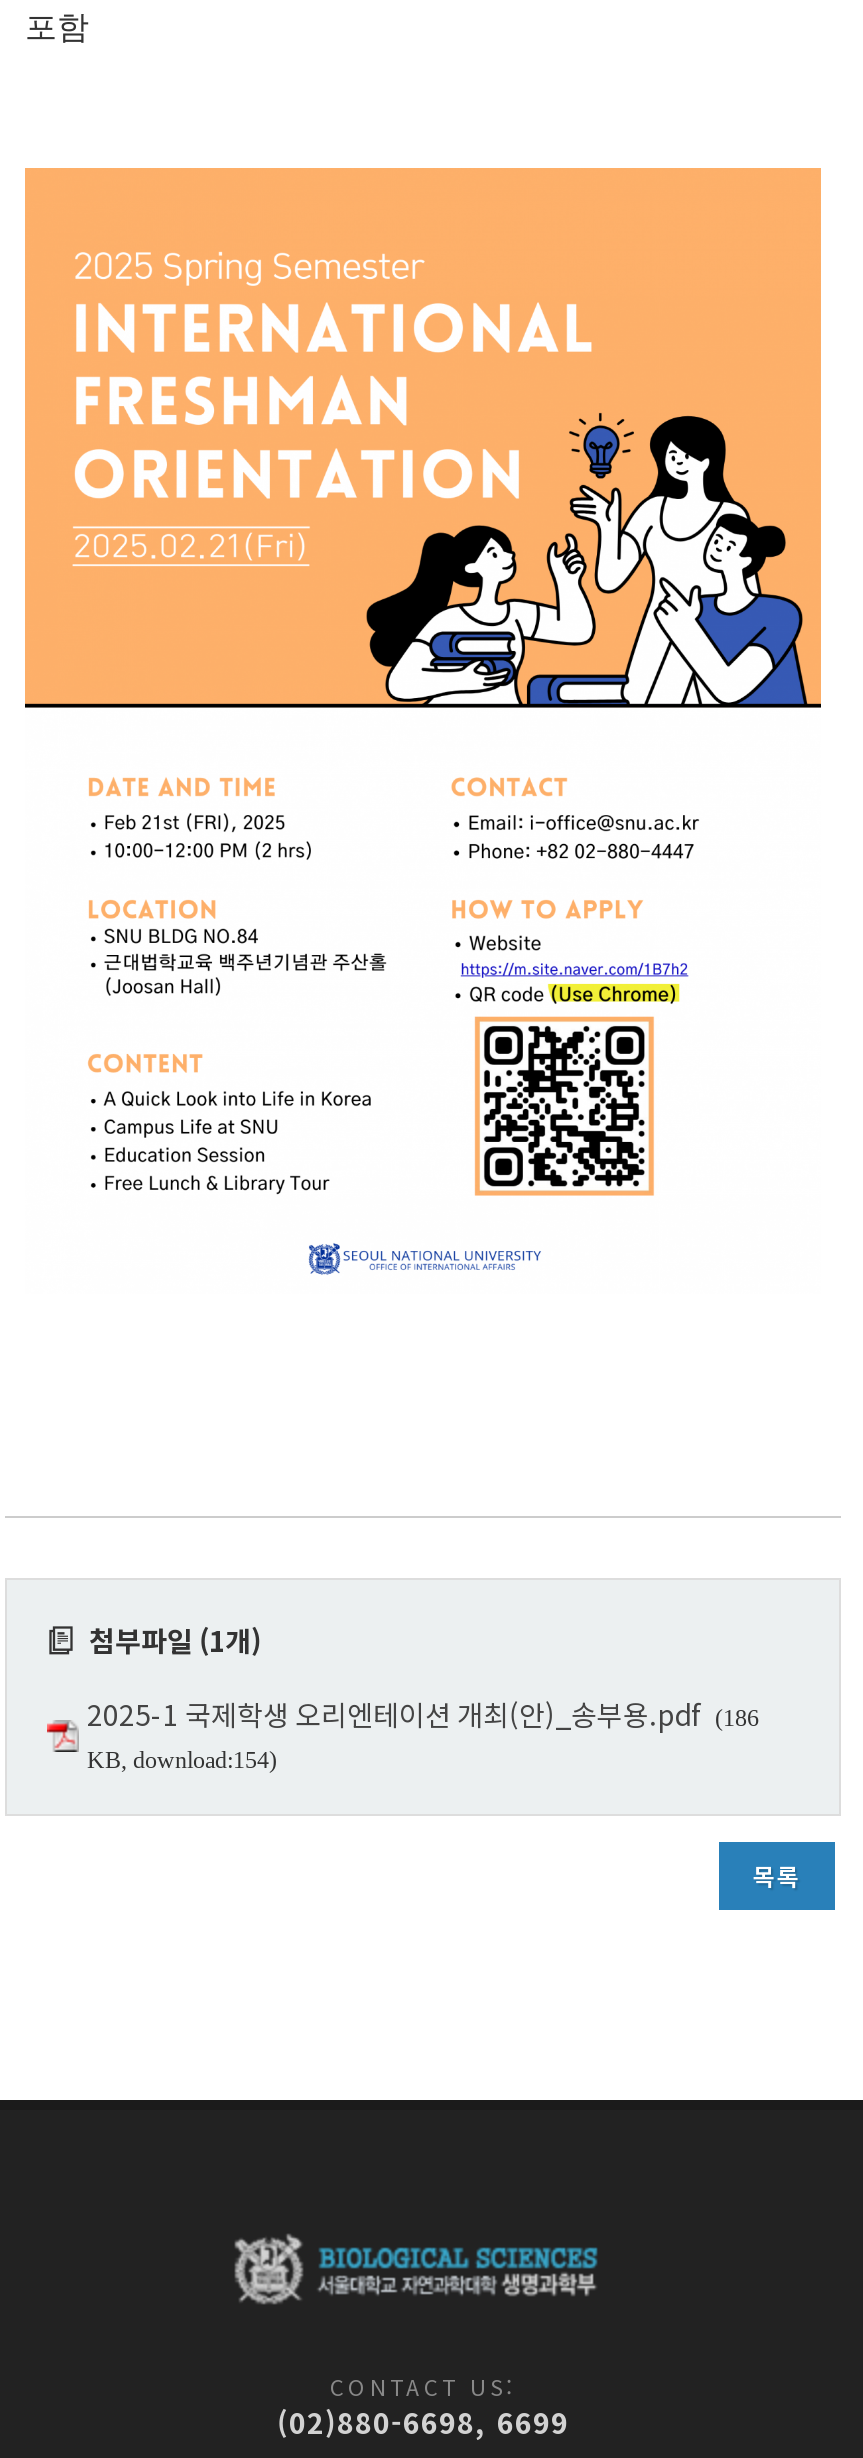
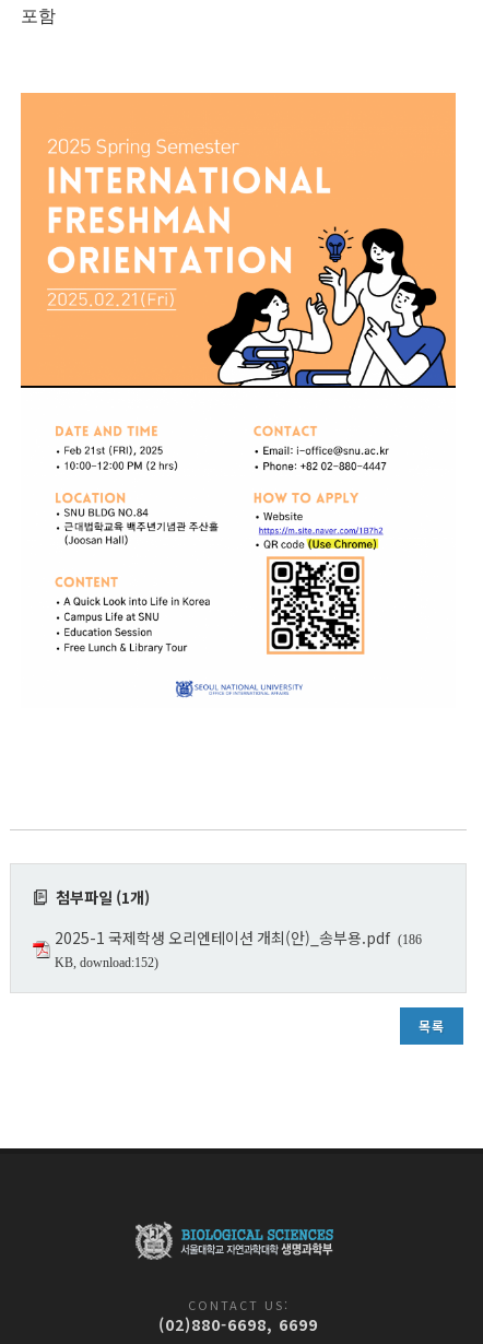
[87,1745,277,1773] KB, download:154) -> [55,954,158,970] KB, download:152)

